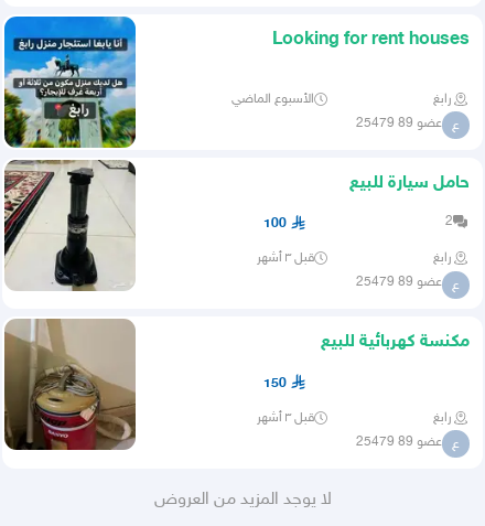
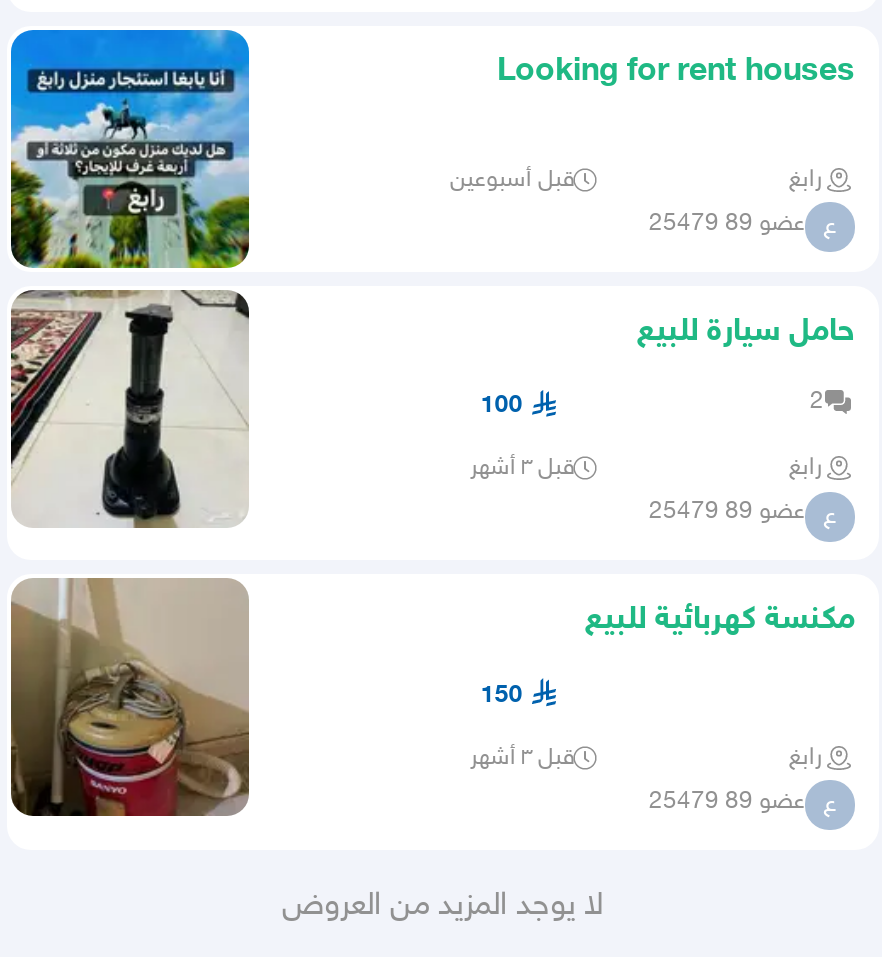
[232,91,315,106] الأسبوع الماضي -> [450,165,574,193] قبل أسبوعين

